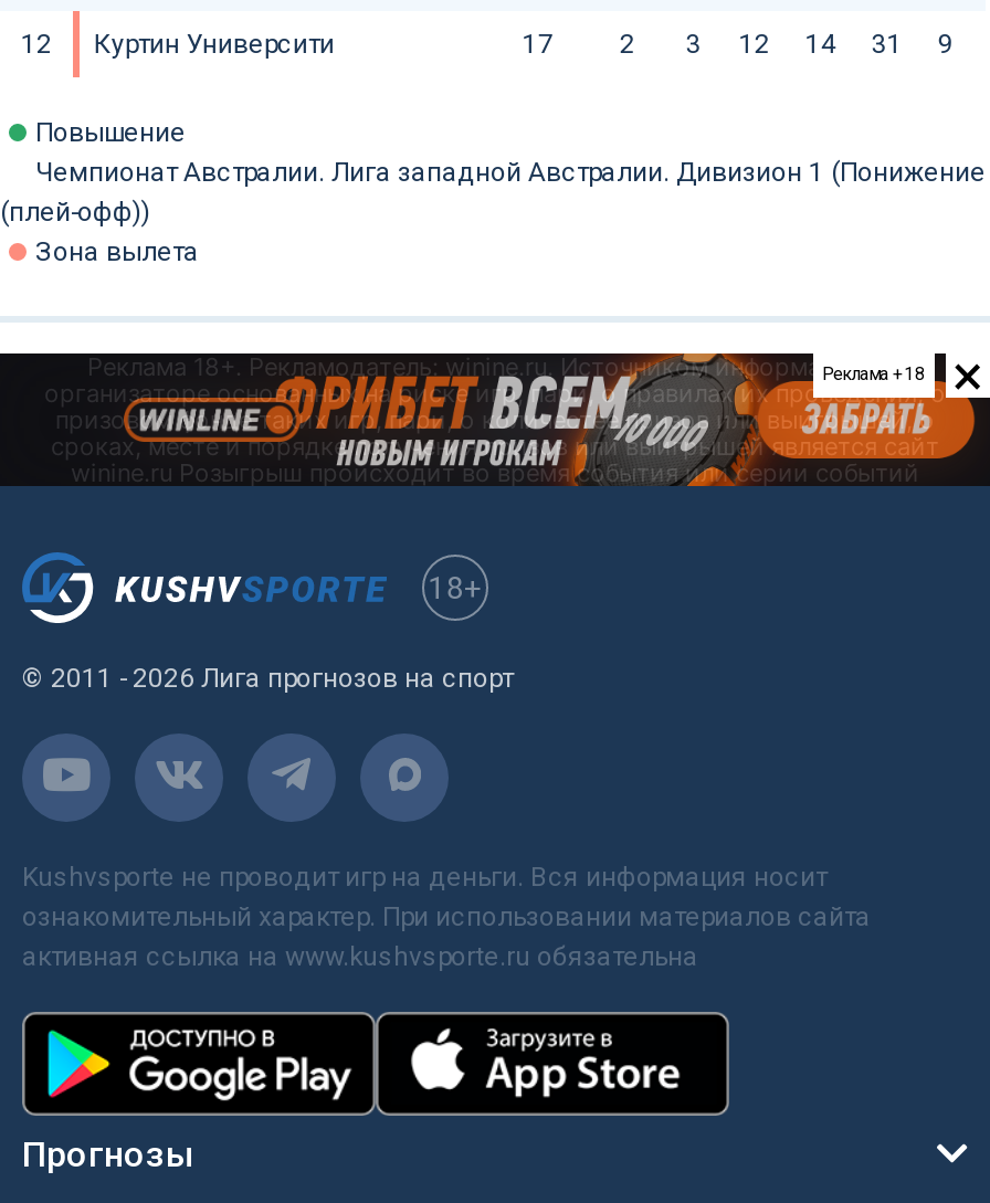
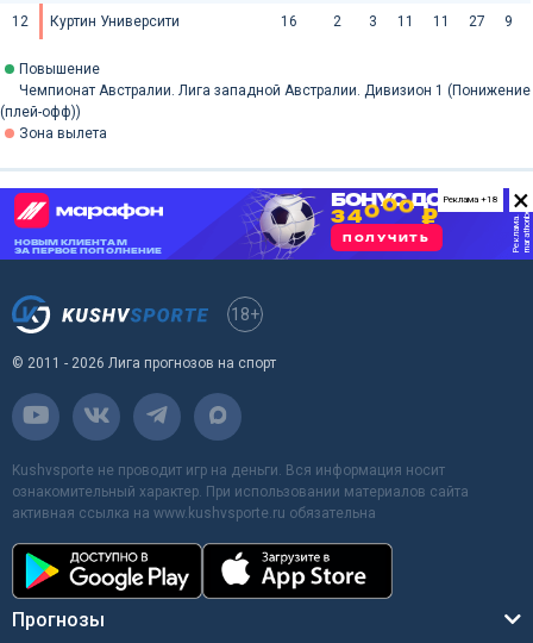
[522,29,553,59] 17 -> [281,13,298,30] 16
[739,29,770,59] 12 -> [398,13,415,30] 11
[805,29,836,59] 14 -> [434,13,450,30] 11
[872,29,902,59] 31 -> [469,13,486,30] 27
[7,351,983,488] [image] -> [4,187,529,261] [image]

